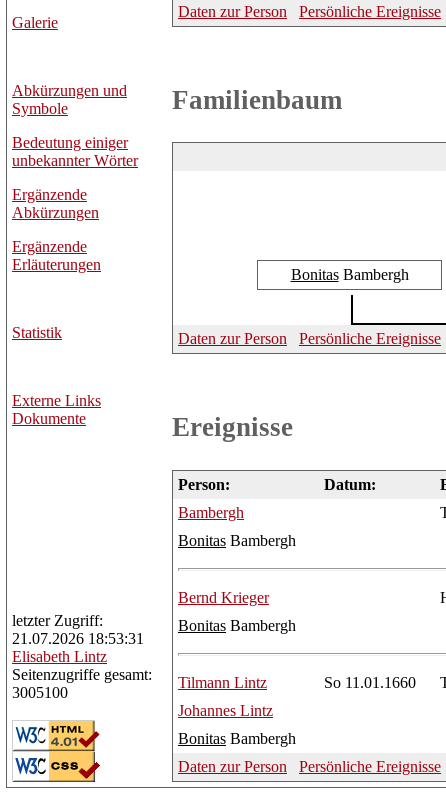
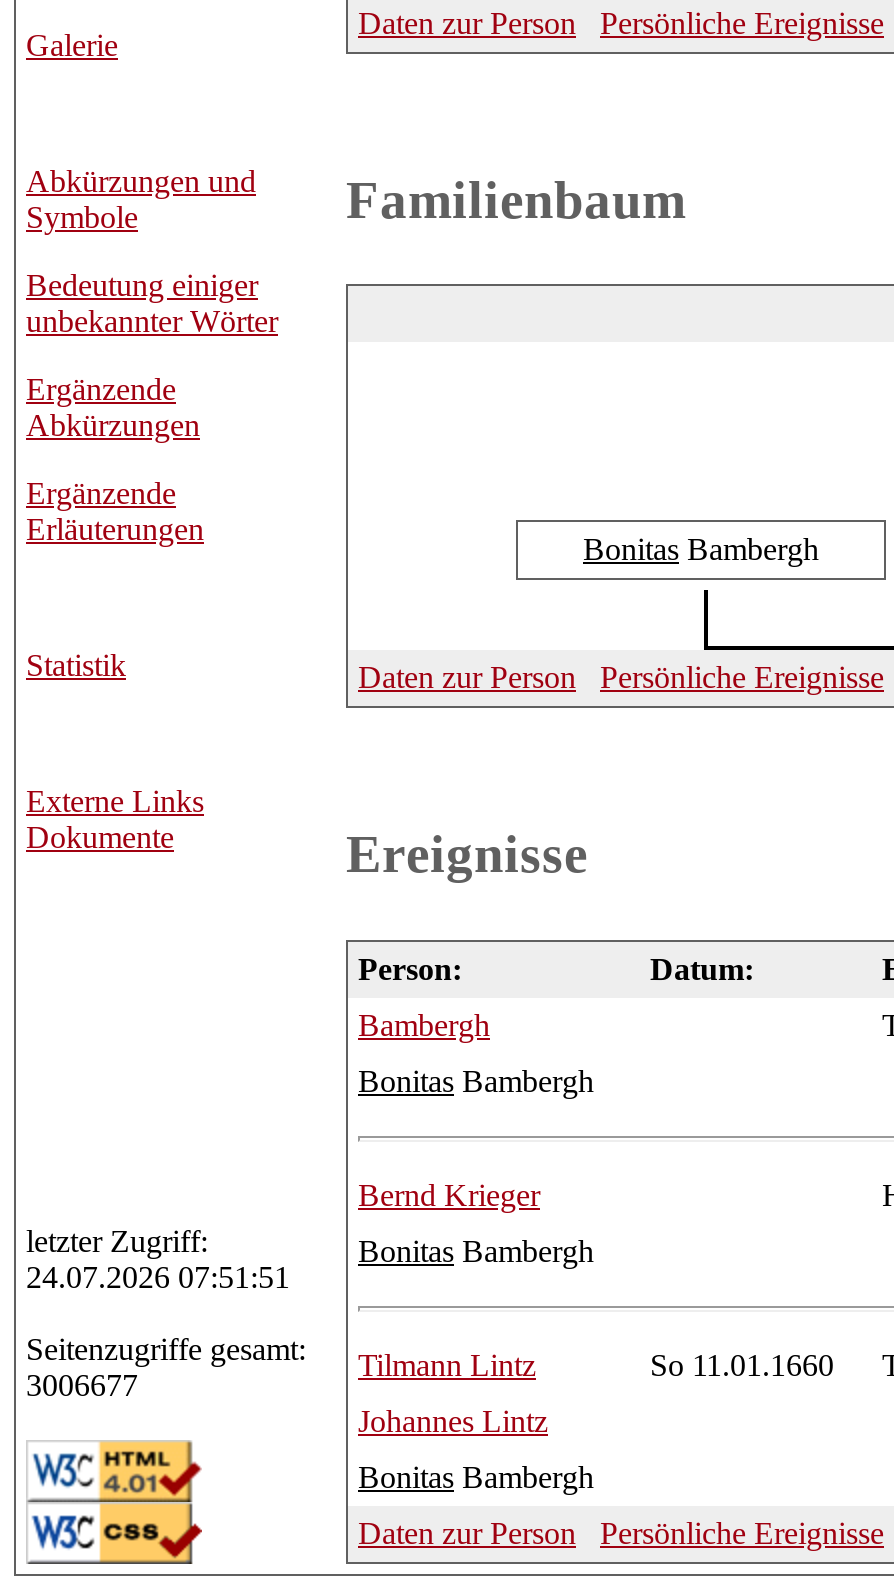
[12,630,144,665] 21.07.2026 18:53:31 | Elisabeth Lintz -> [26,1260,290,1294] 24.07.2026 07:51:51
[12,684,68,701] 3005100 -> [26,1368,138,1402] 3006677

